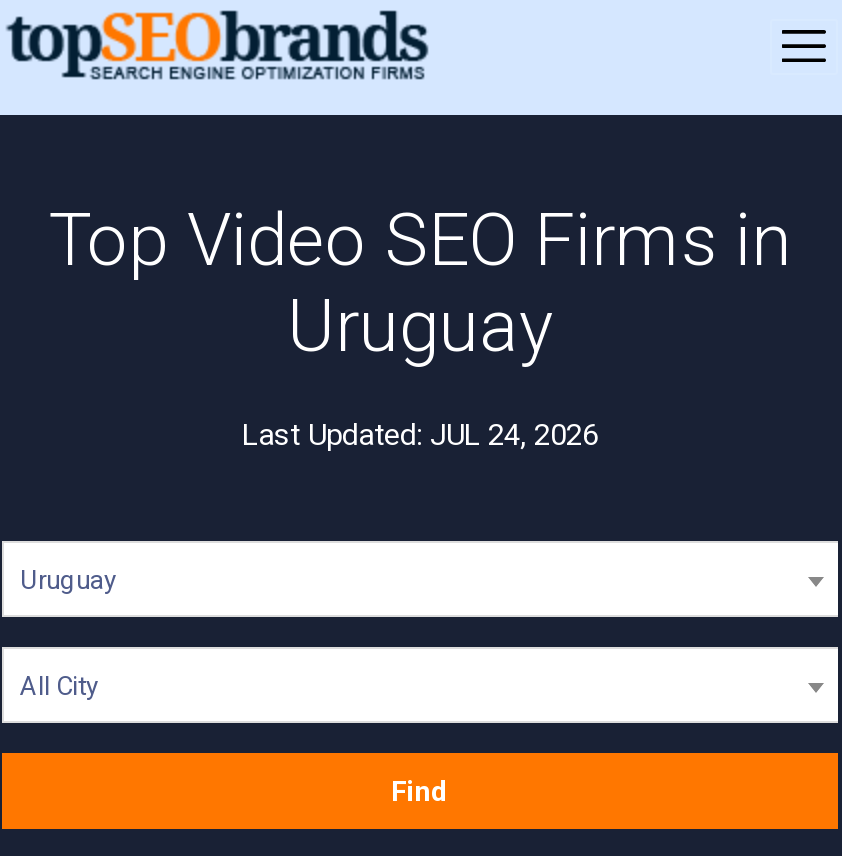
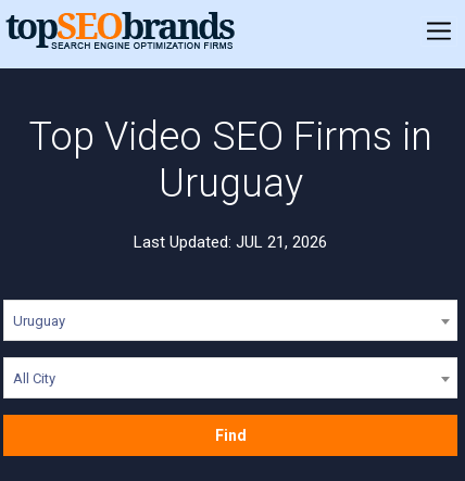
[242,417,598,453] Last Updated: JUL 24, 2026 -> [134,232,327,252] Last Updated: JUL 21, 2026

